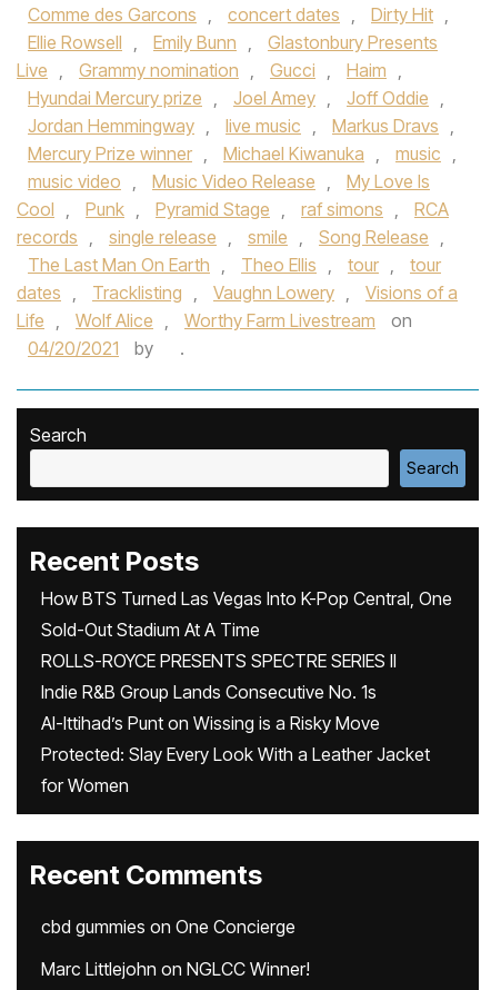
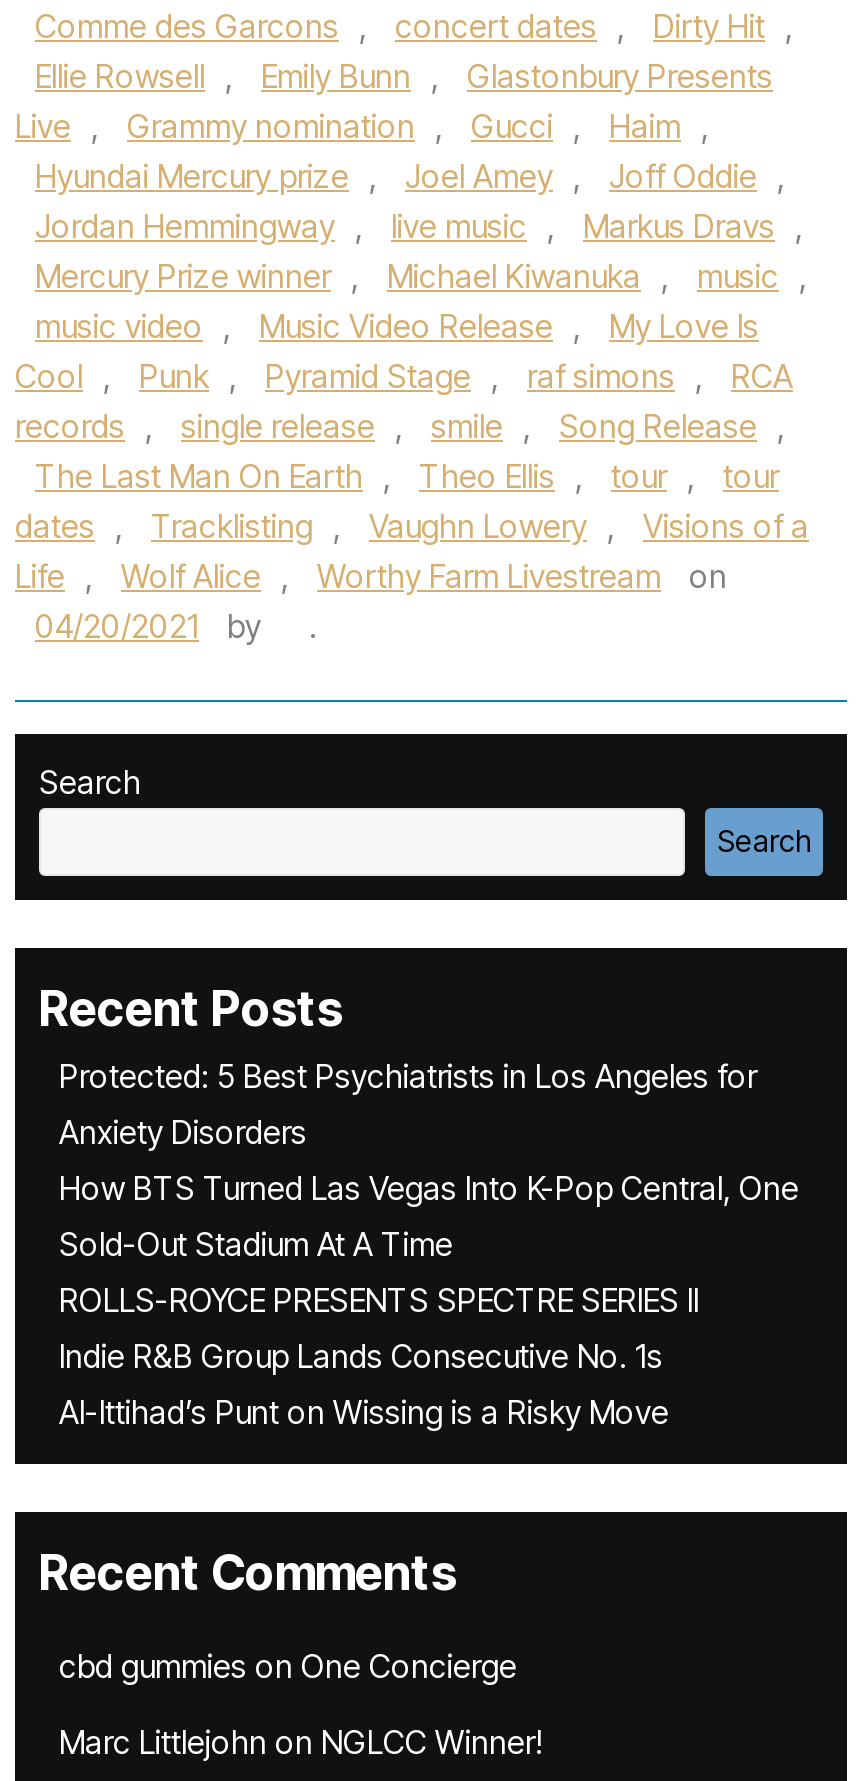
none -> [59,1056,757,1152] Protected: 5 Best Psychiatrists in Los Angeles for | Anxiety Disorders
moved [41,587,452,734] -> [59,1168,799,1432]: How BTS Turned Las Vegas Into K-Pop Central, One | Sold-Out Stadium At A Time | ROLLS-ROYCE PRESENTS SPECTRE SERIES II | Indie R&B Group Lands Consecutive No. 1s | Al-Ittihad’s Punt on Wissing is a Risky Move
[41,743,430,796] Protected: Slay Every Look With a Leather Jacket | for Women -> none

